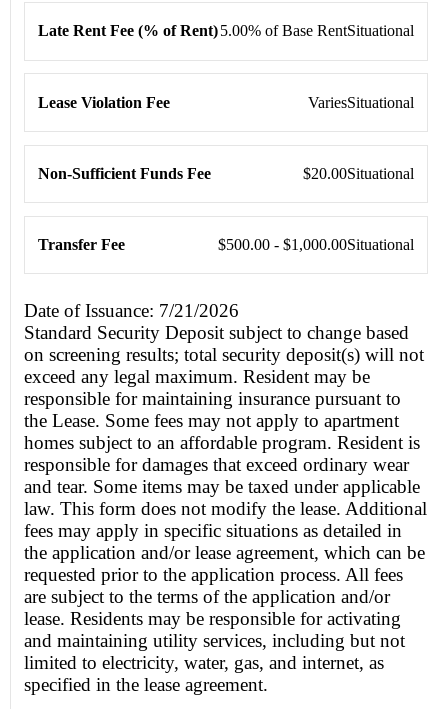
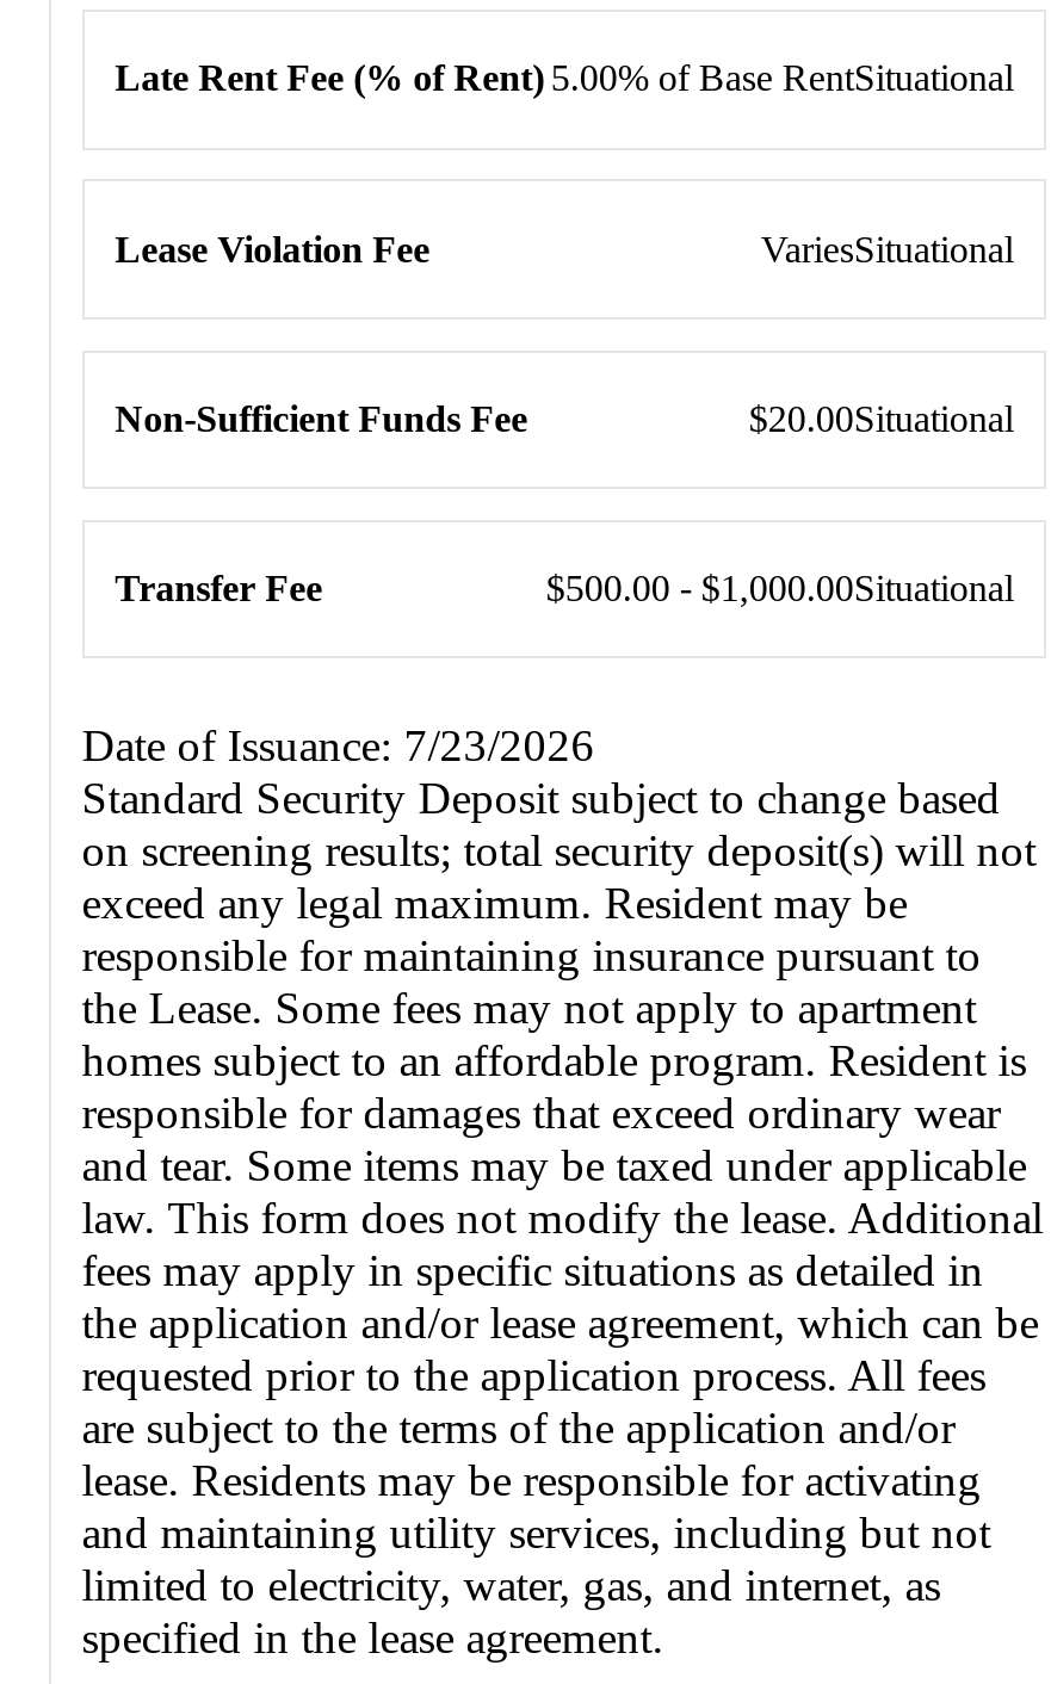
[24,300,239,321] Date of Issuance: 7/21/2026 -> [82,720,595,770] Date of Issuance: 7/23/2026

